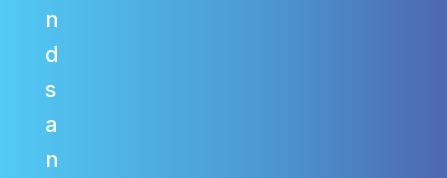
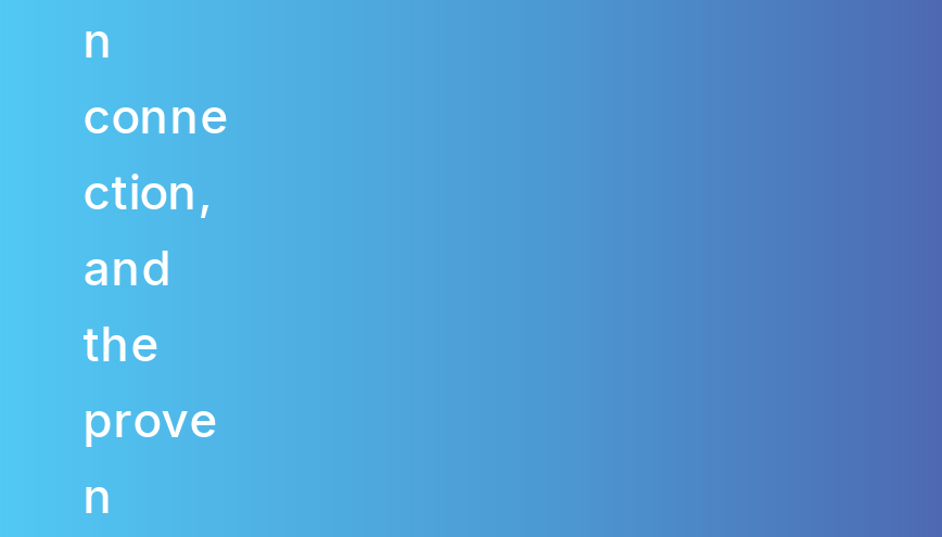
[45,41,59,137] d | s | a -> [83,87,229,447] conne | ction, | and | the | prove

